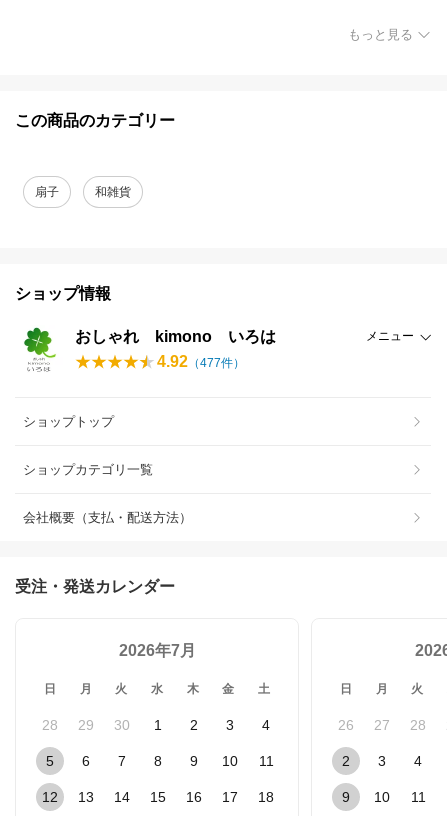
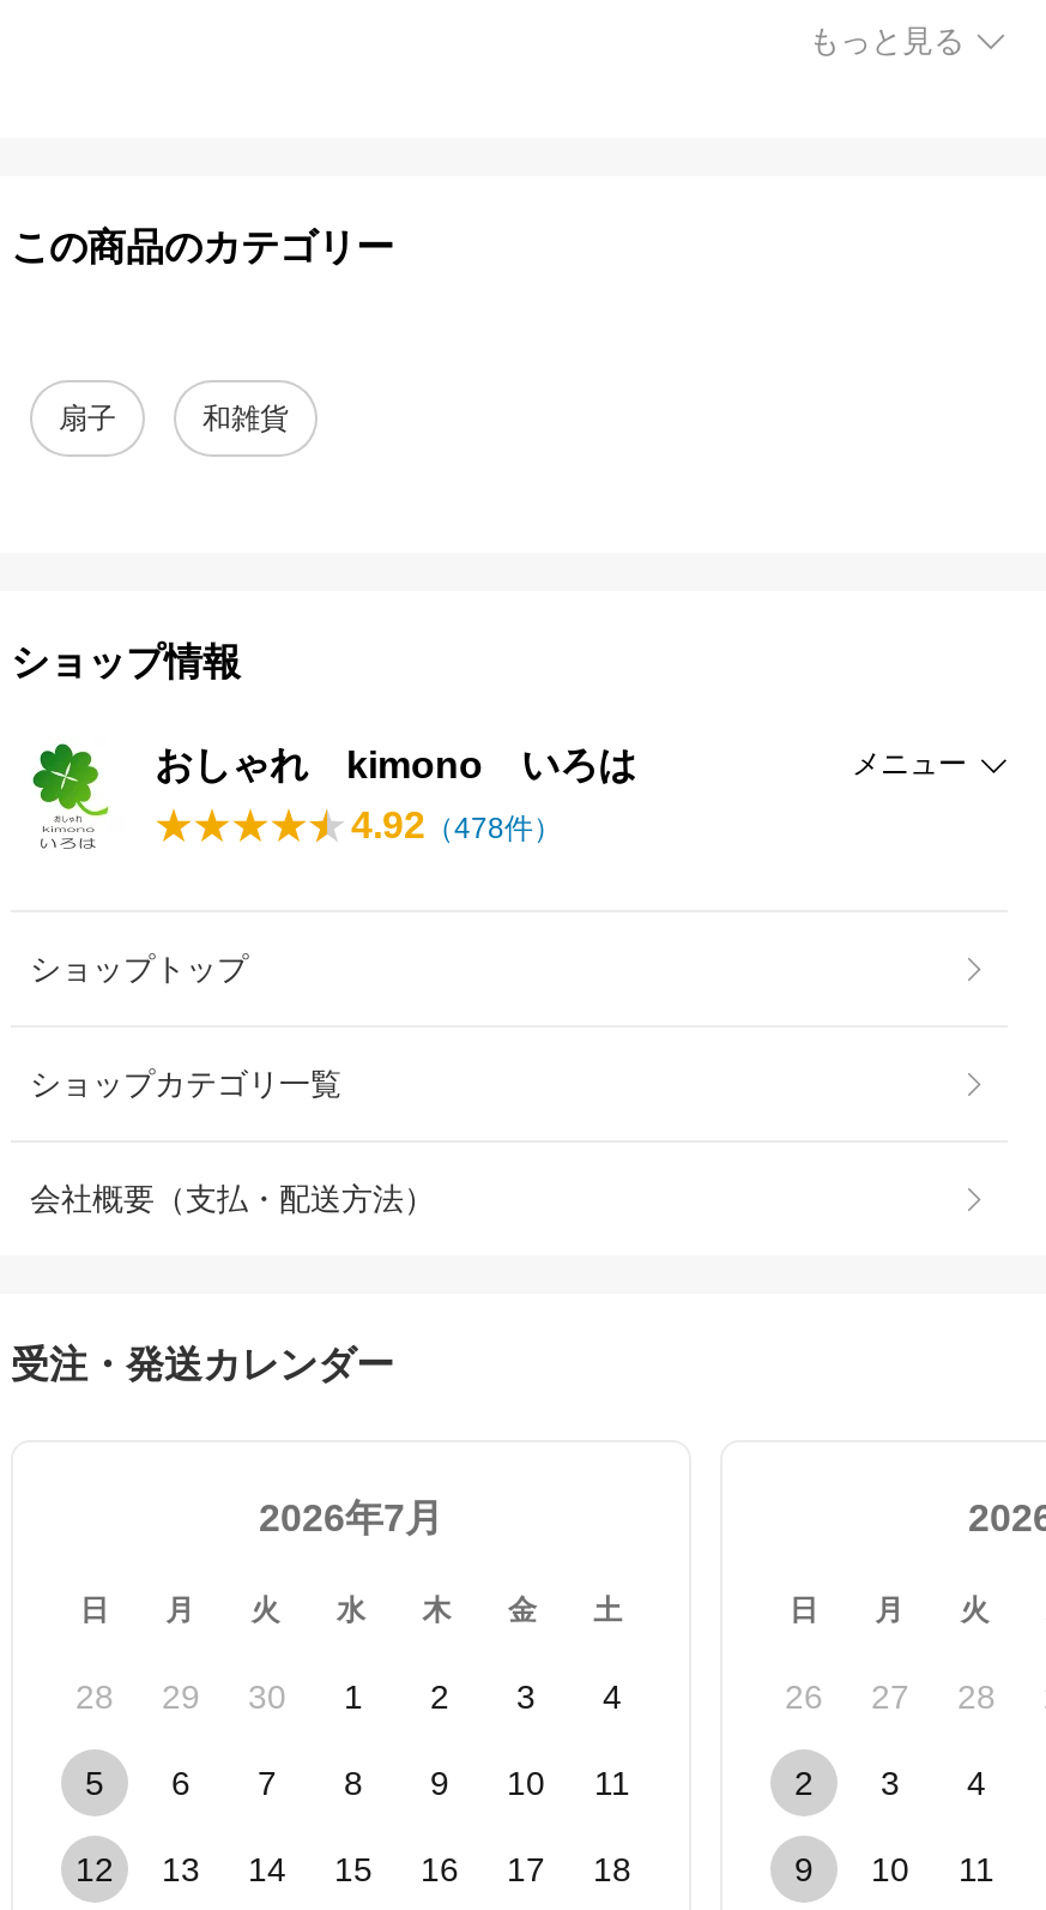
[157,353,245,370] 4.92（477件） -> [351,805,562,845] 4.92（478件）

